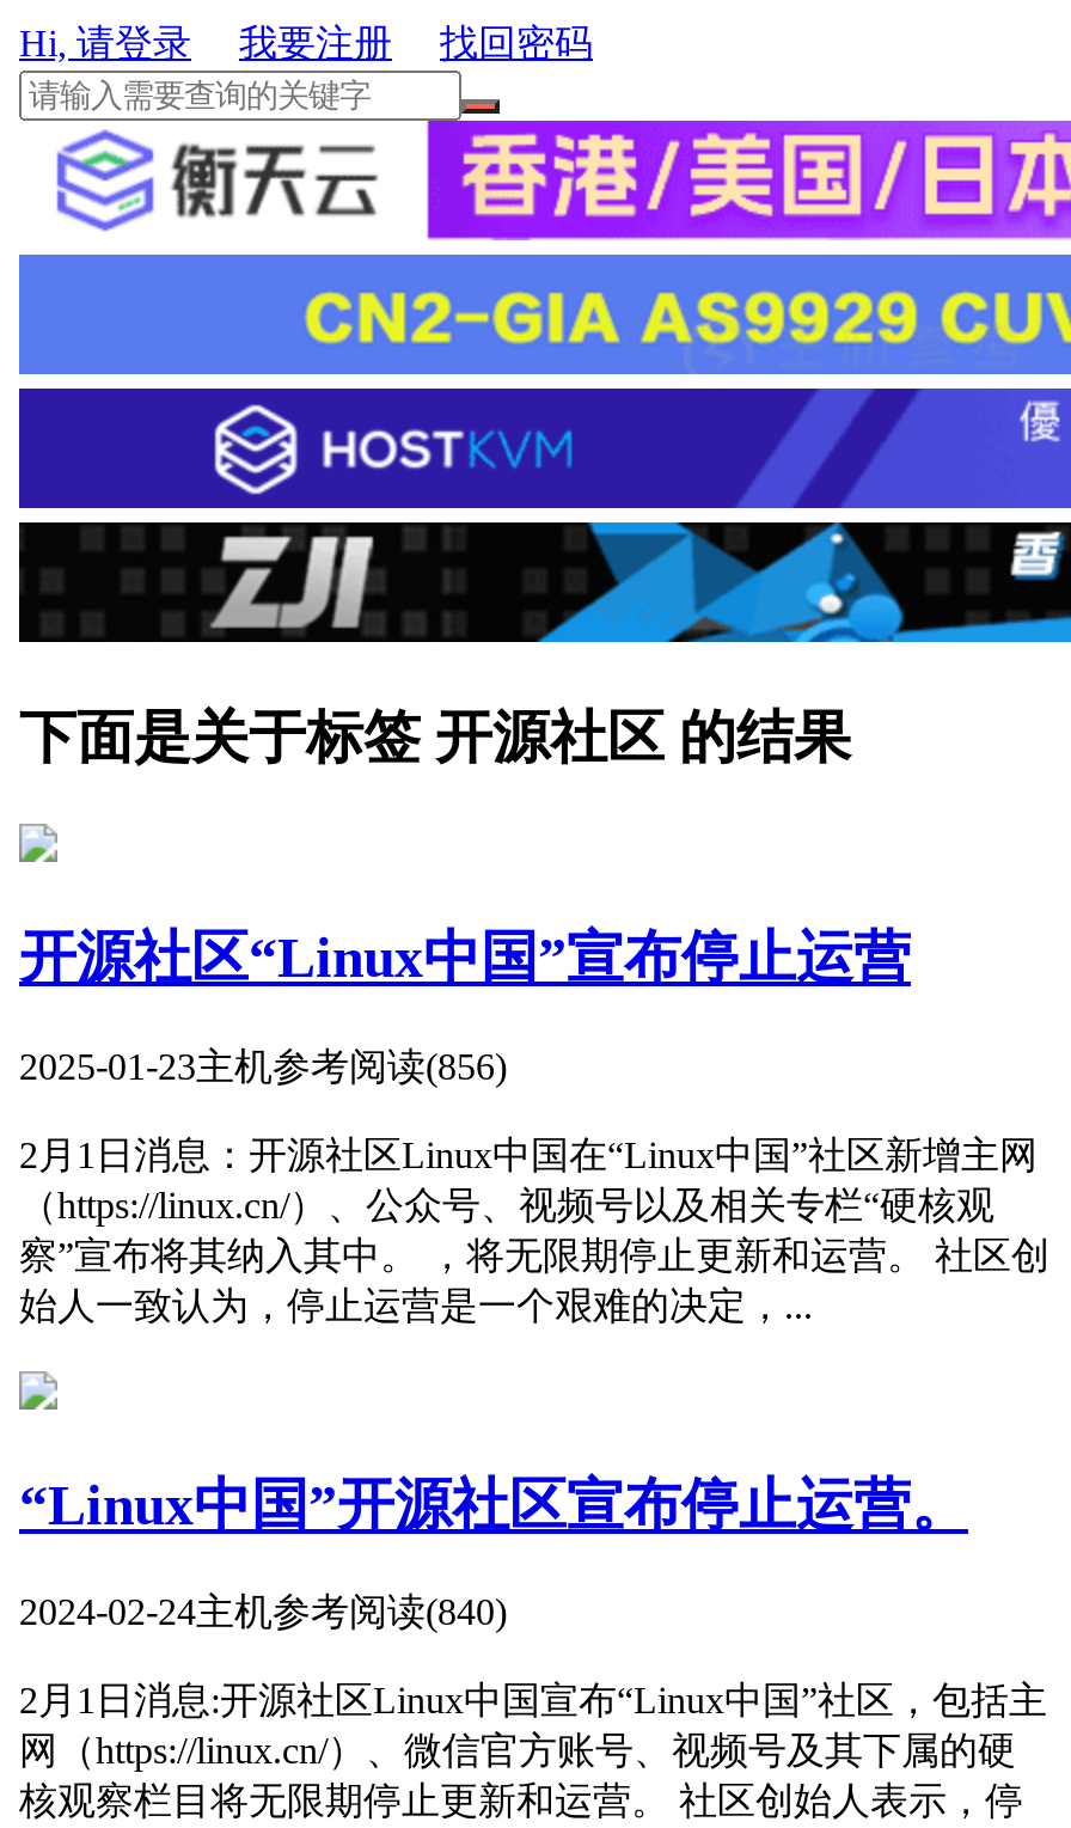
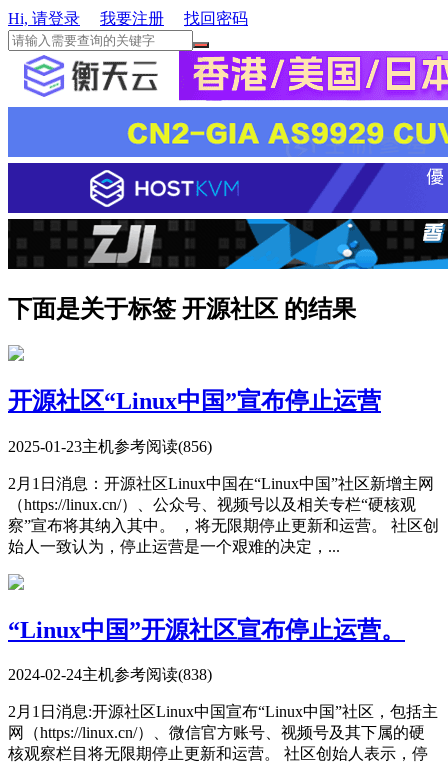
[19,1592,507,1633] 2024-02-24主机参考阅读(840) -> [8,666,212,683] 2024-02-24主机参考阅读(838)

